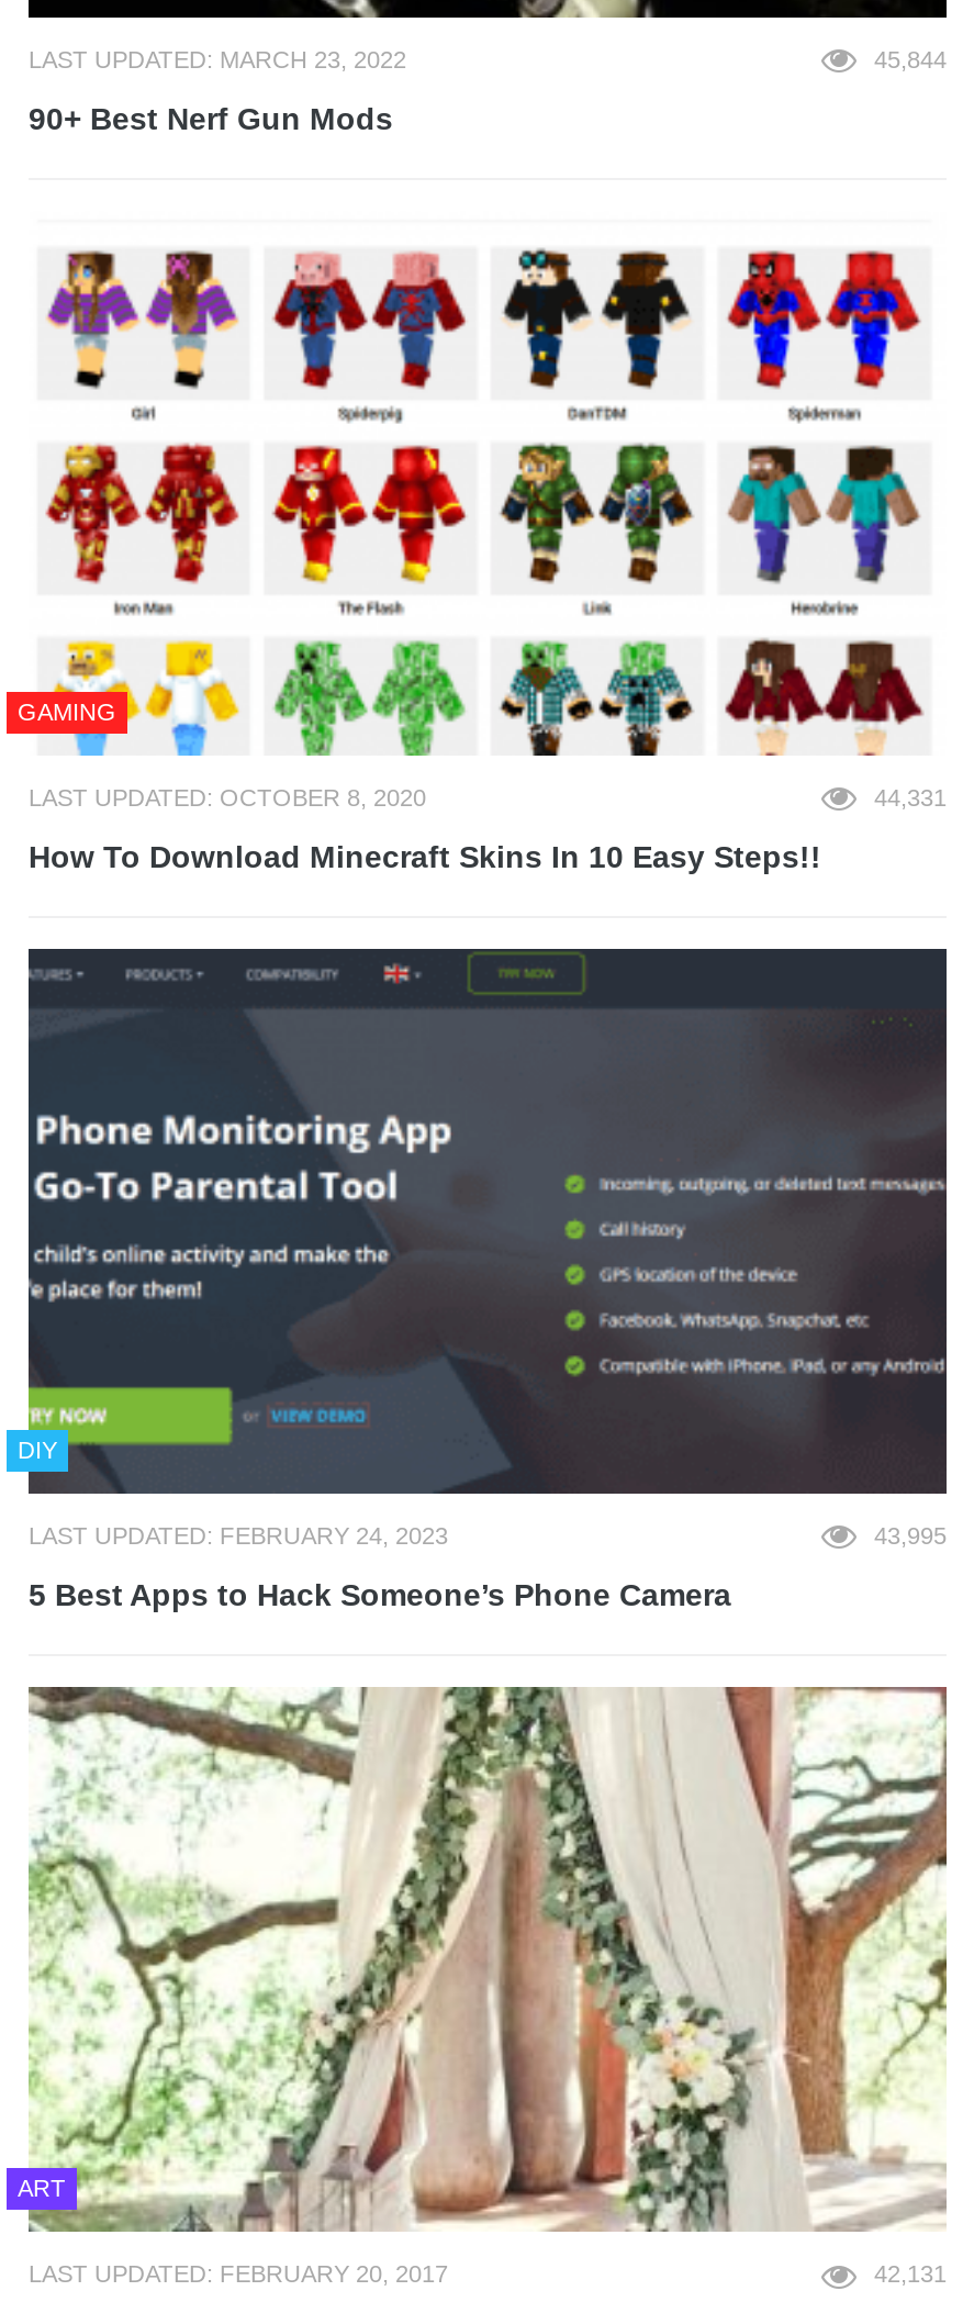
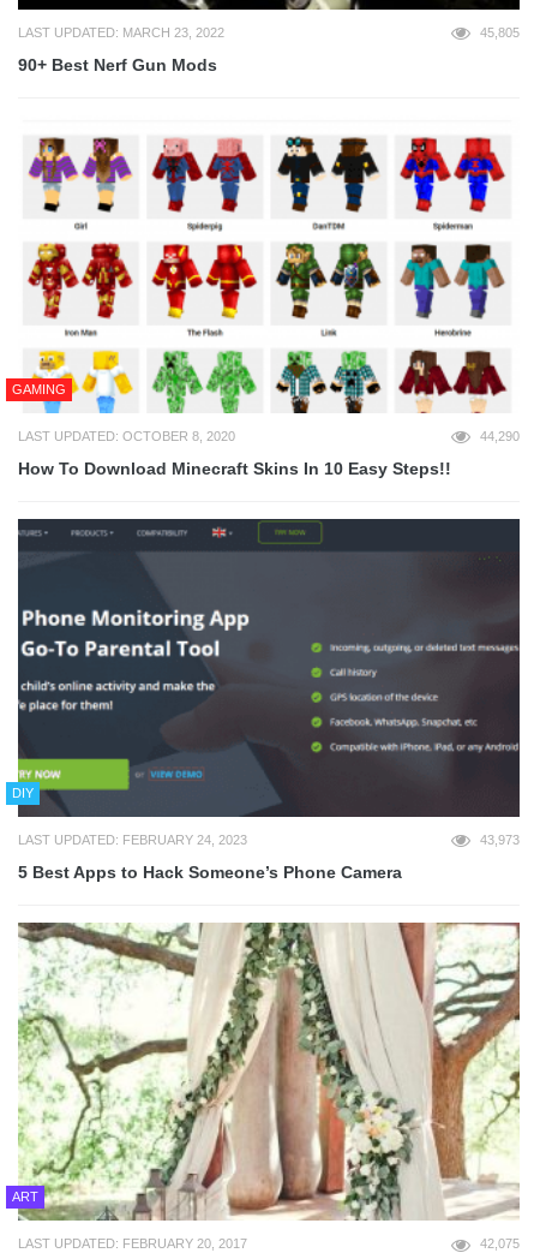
[867,46,947,72] 45,844 -> [476,25,520,40] 45,805
[867,784,947,811] 44,331 -> [476,429,520,443] 44,290
[867,1523,947,1549] 43,995 -> [476,833,520,847] 43,973
[867,2261,947,2288] 42,131 -> [476,1237,520,1251] 42,075

